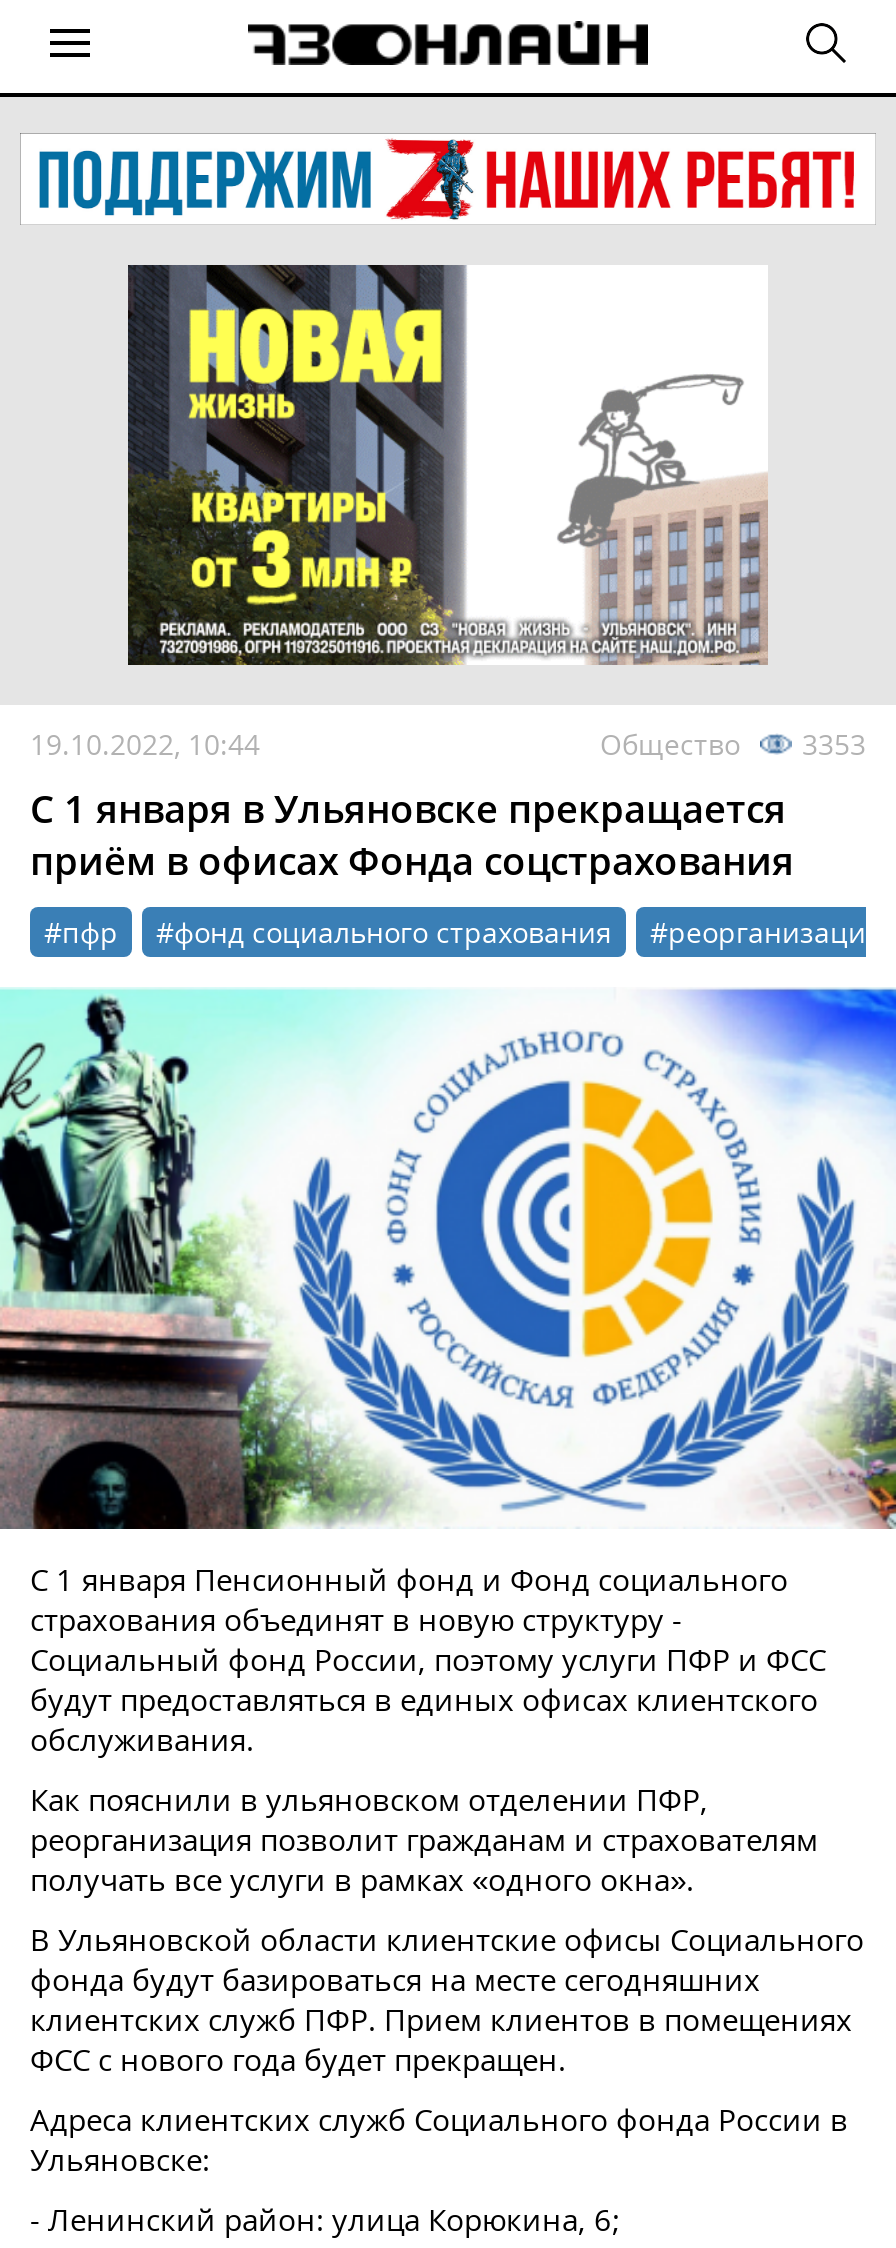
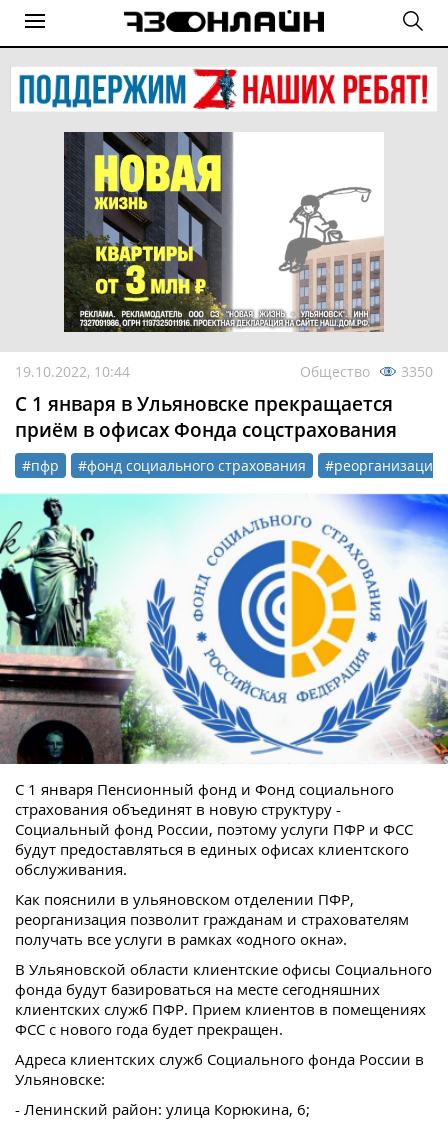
[600,725,866,763] Общество 3353 -> [300,362,433,381] Общество 3350

